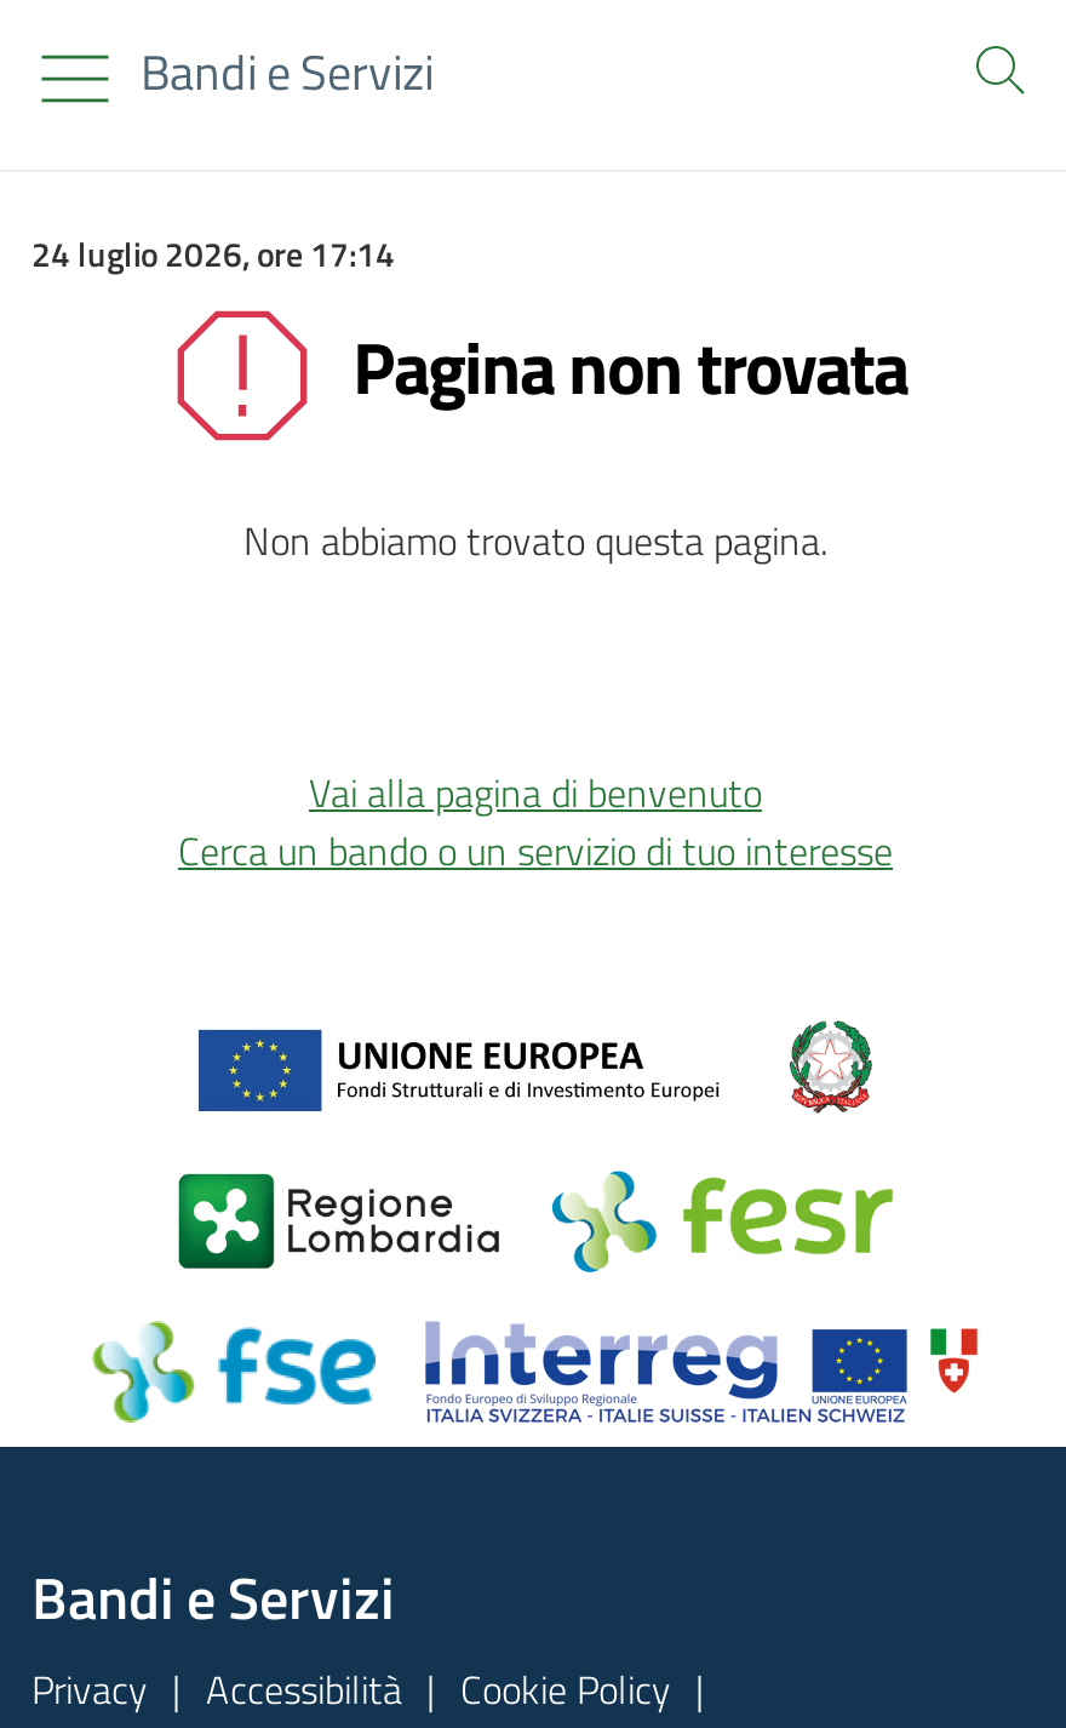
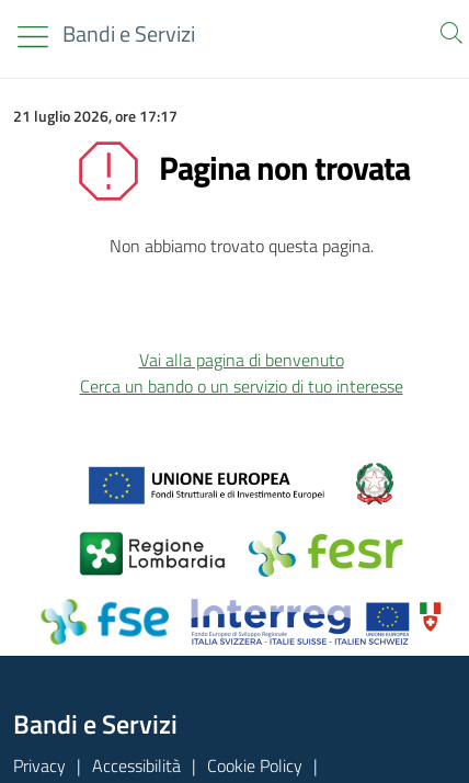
[31,228,395,279] 24 luglio 2026, ore 17:14 -> [13,104,178,127] 21 luglio 2026, ore 17:17

